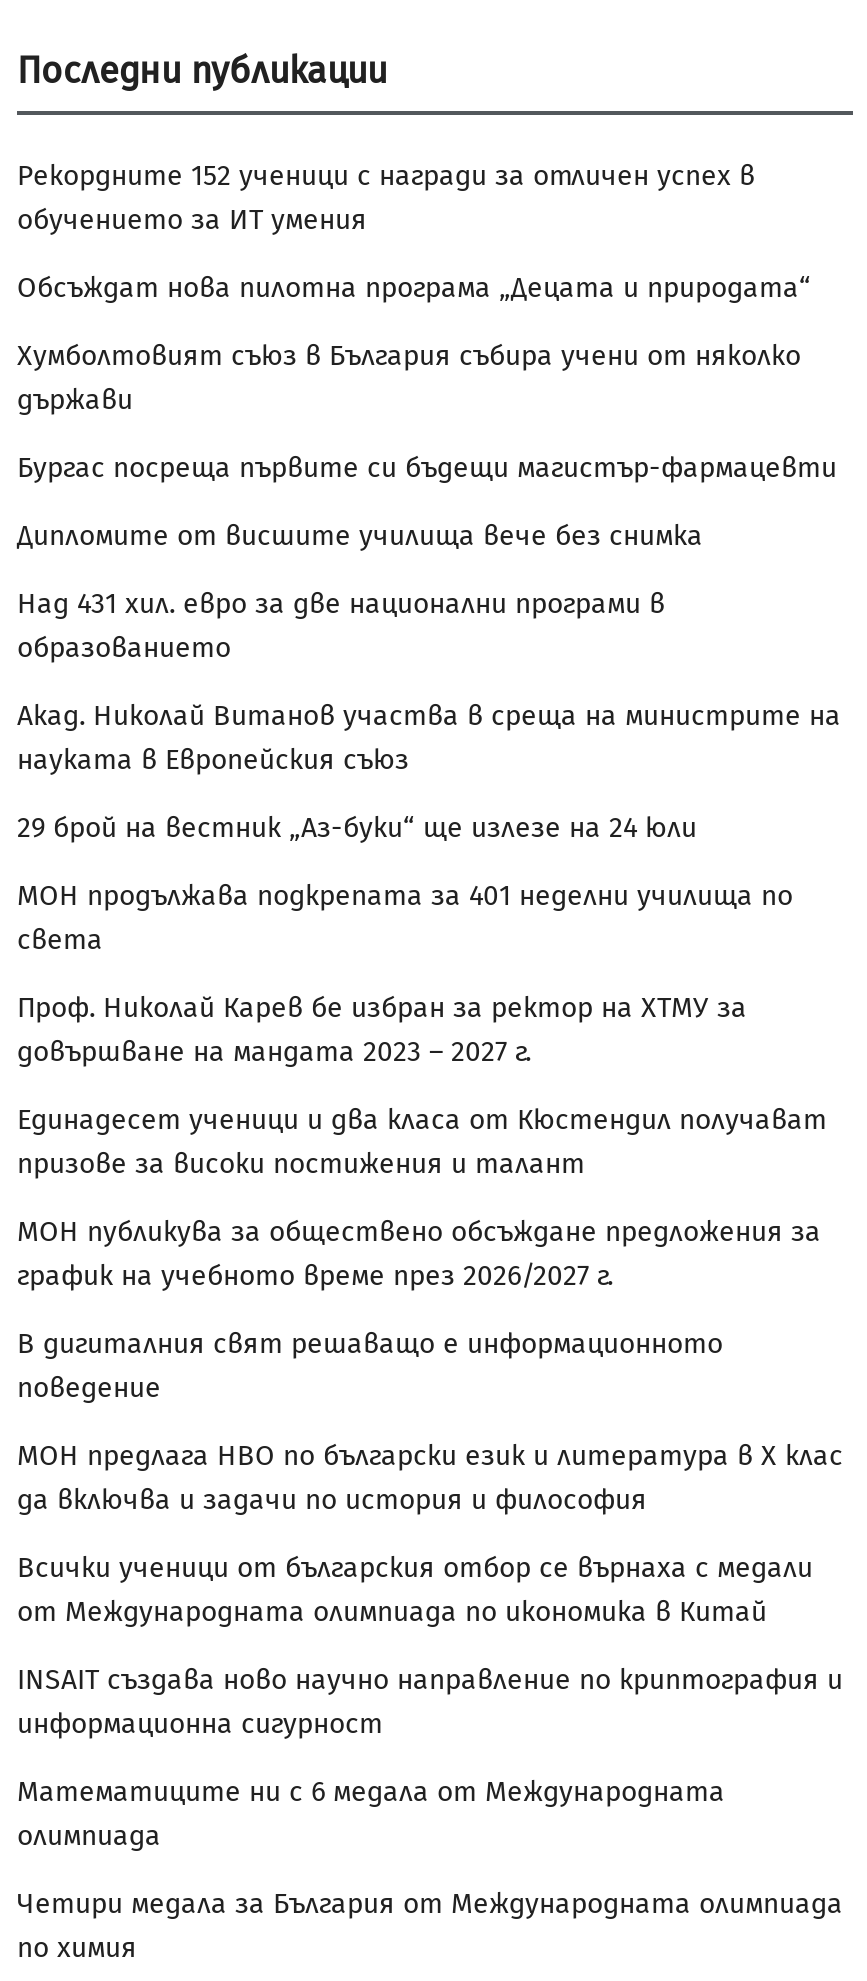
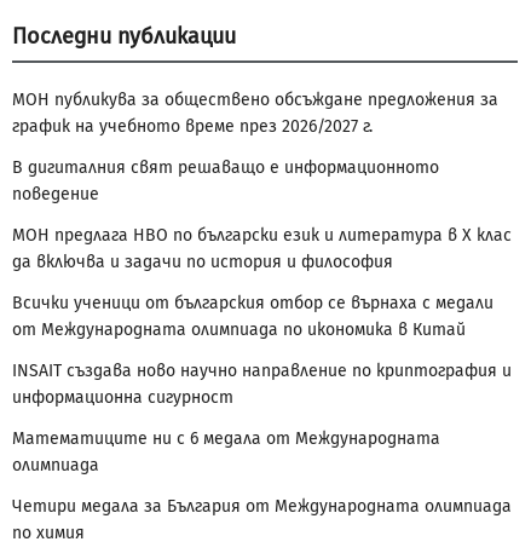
[17,159,841,1181] Рекордните 152 ученици с награди за отличен успех в | обучението за ИТ умения | Обсъждат нова пилотна програма „Децата и природата“ | Хумболтовият съюз в България събира учени от няколко | държави | Бургас посреща първите си бъдещи магистър-фармацевти | Дипломите от висшите училища вече без снимка | Над 431 хил. евро за две национални програми в | образованието | Акад. Николай Витанов участва в среща на министрите на | науката в Европейския съюз | 29 брой на вестник „Аз-буки“ ще излезе на 24 юли | МОН продължава подкрепата за 401 неделни училища по | света | Проф. Николай Карев бе избран за ректор на ХТМУ за | довършване на мандата 2023 – 2027 г. | Единадесет ученици и два класа от Кюстендил получават | призове за високи постижения и талант -> none

